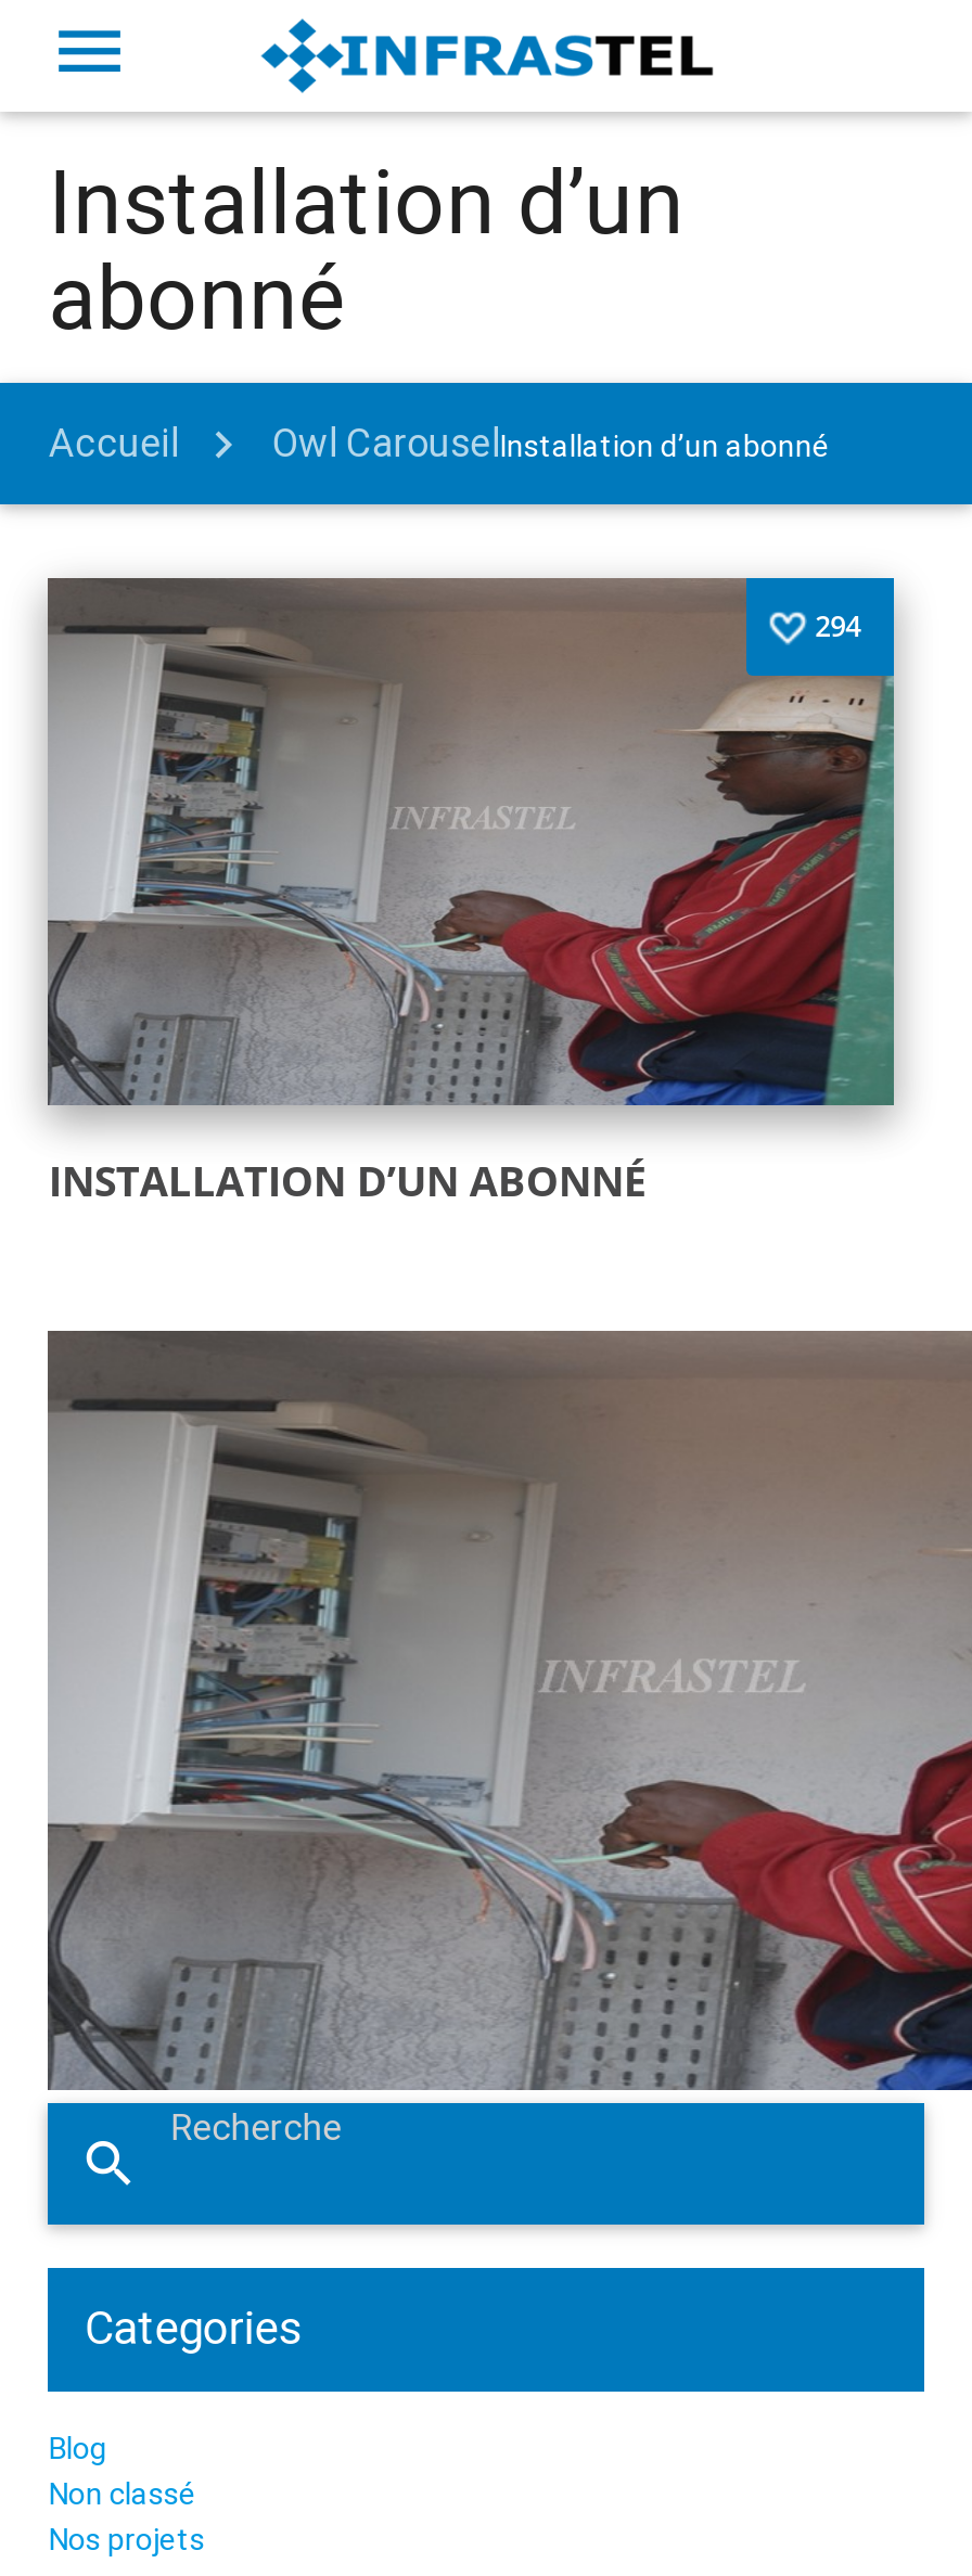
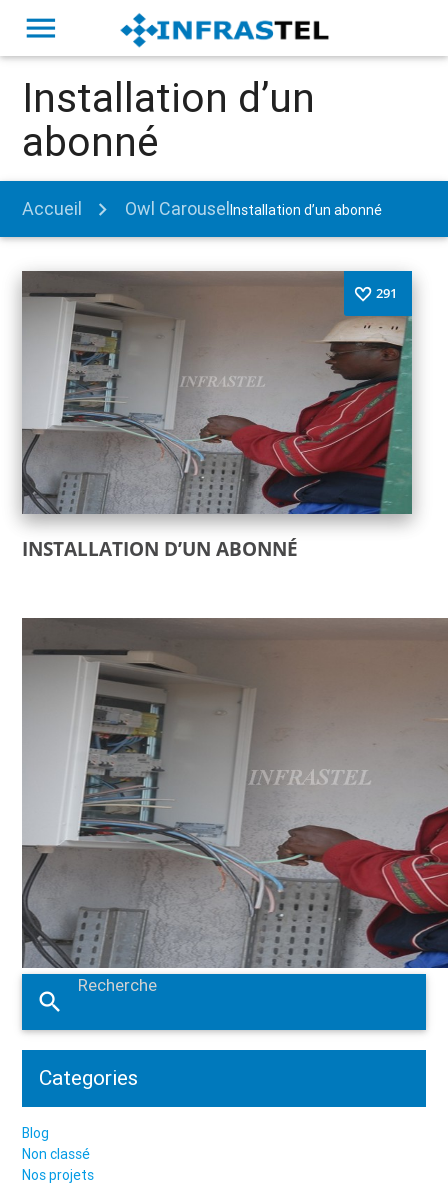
[815,606,860,645] 294 -> [376,284,397,302] 291

